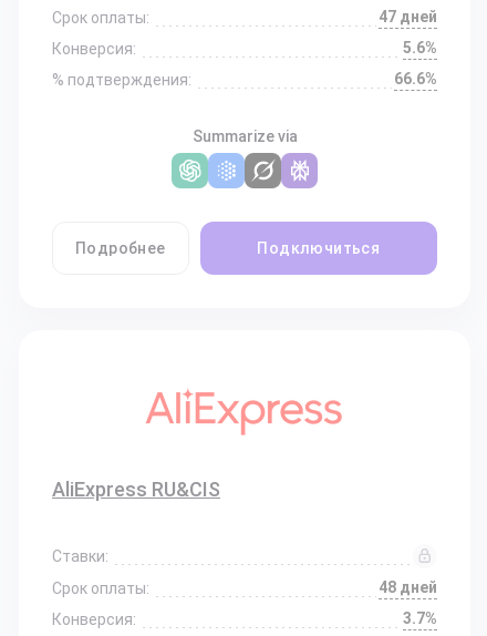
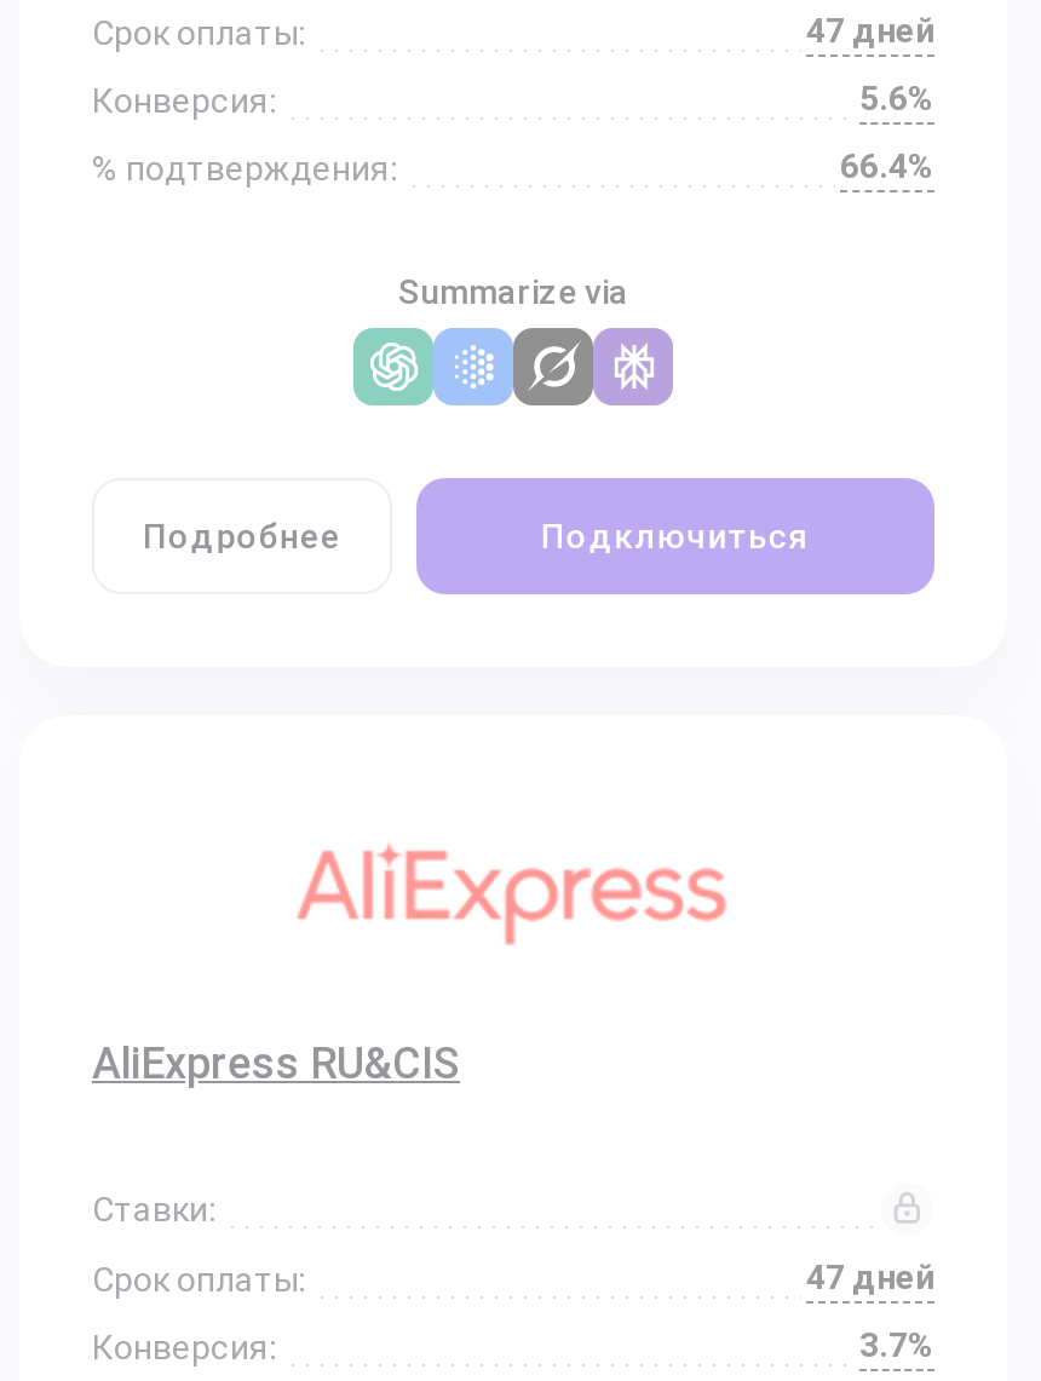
[394,70,437,88] 66.6% -> [840,146,934,185] 66.4%
[379,578,437,596] 48 дней -> [806,1258,934,1296] 47 дней

